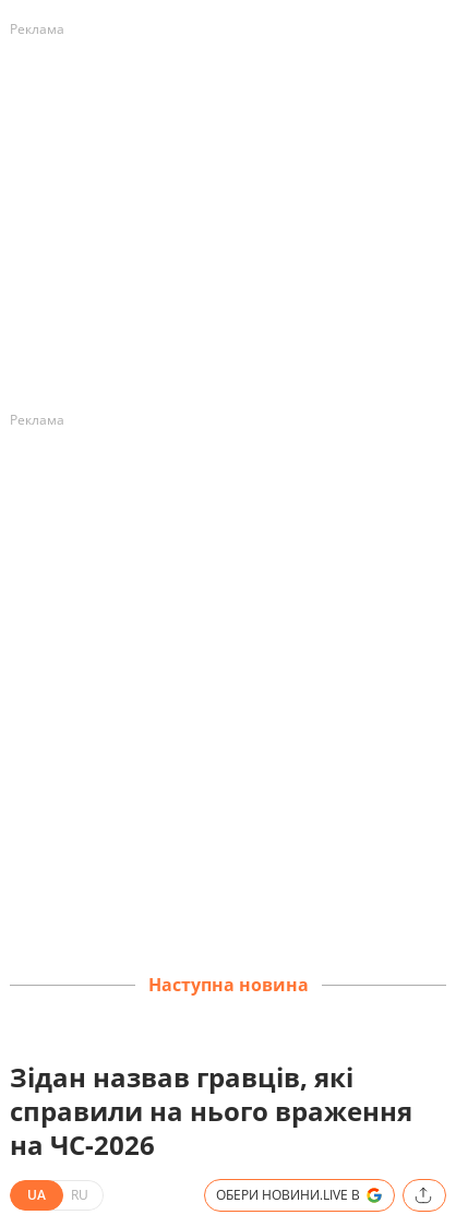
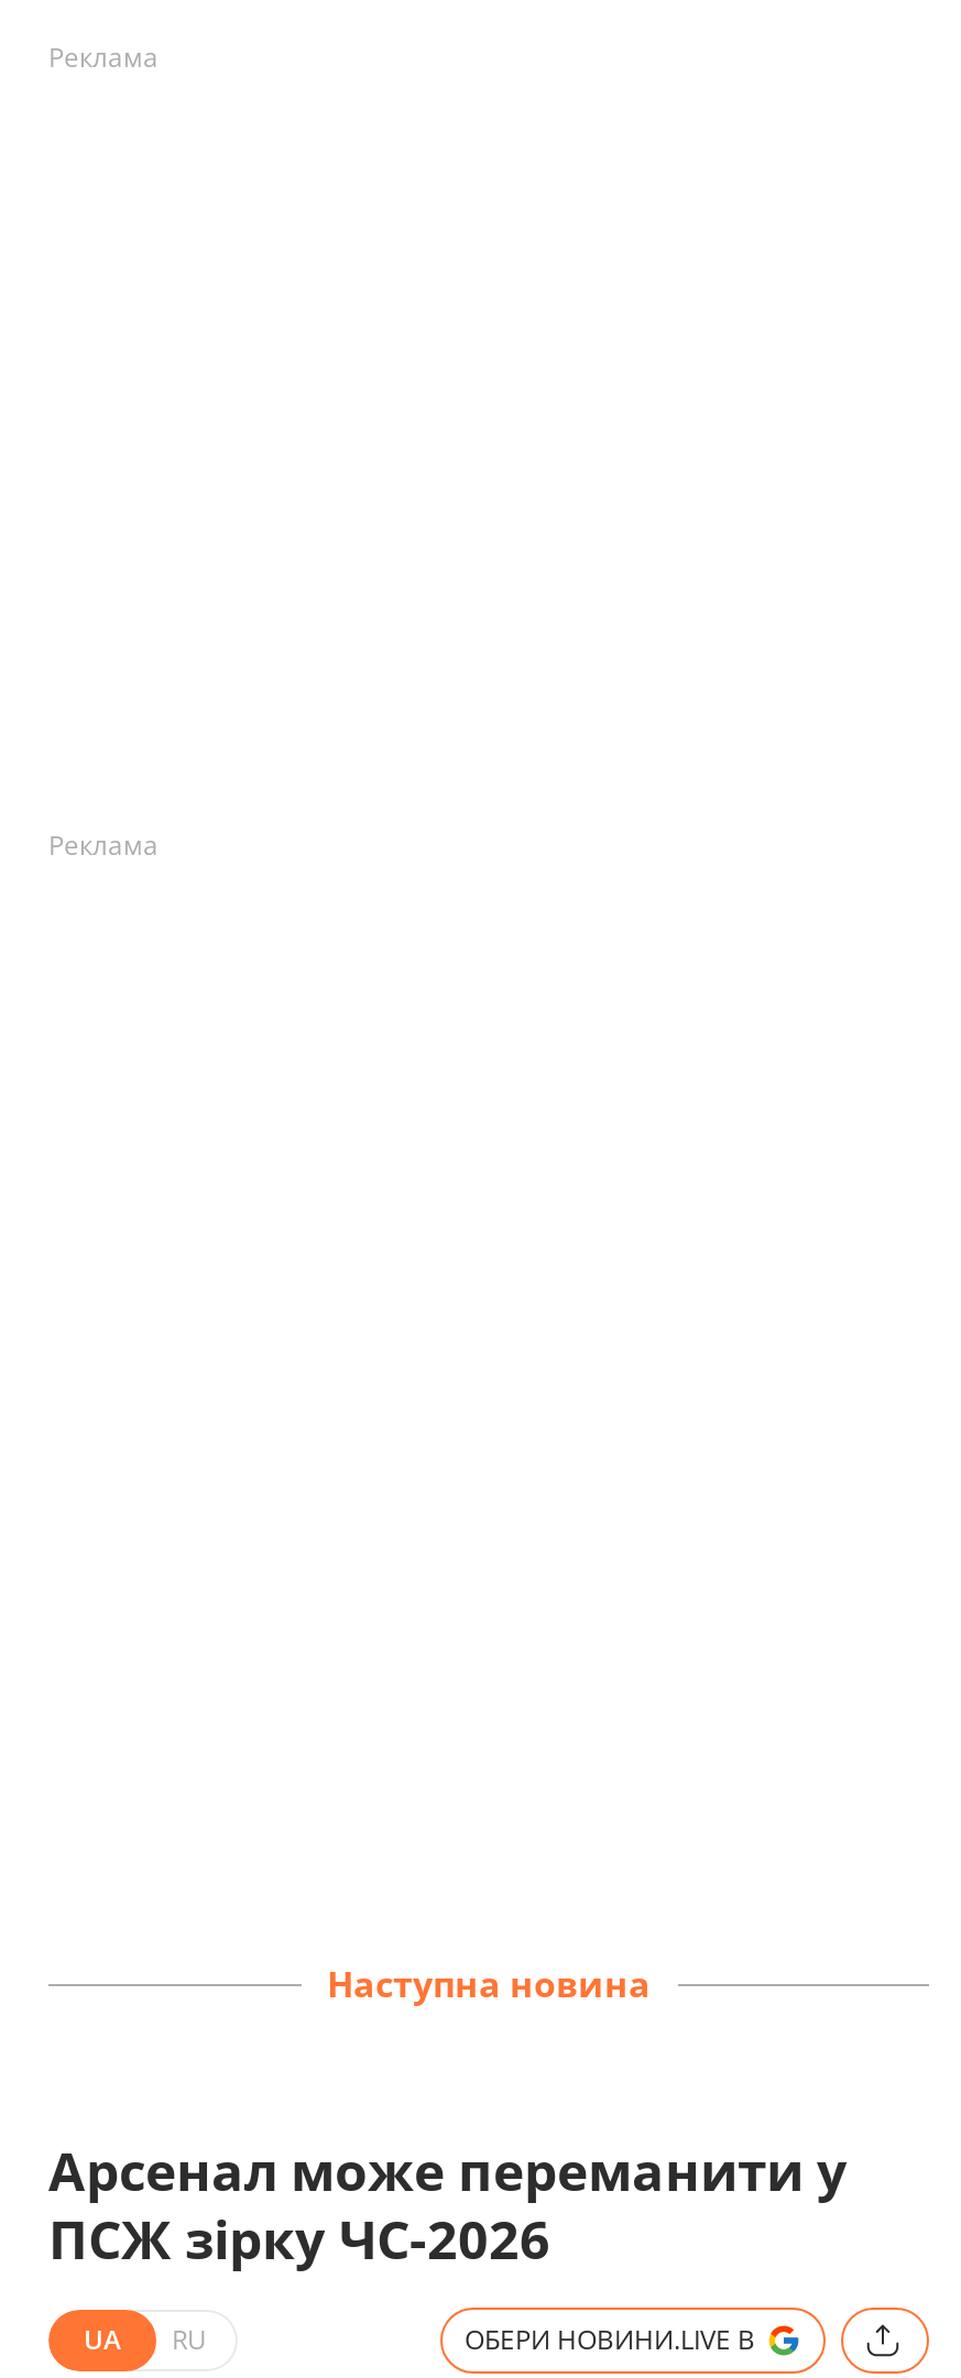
[10,1059,412,1163] Зідан назвав гравців, які | справили на нього враження | на ЧС-2026 -> [48,2134,848,2275] Арсенал може переманити у | ПСЖ зірку ЧС-2026

